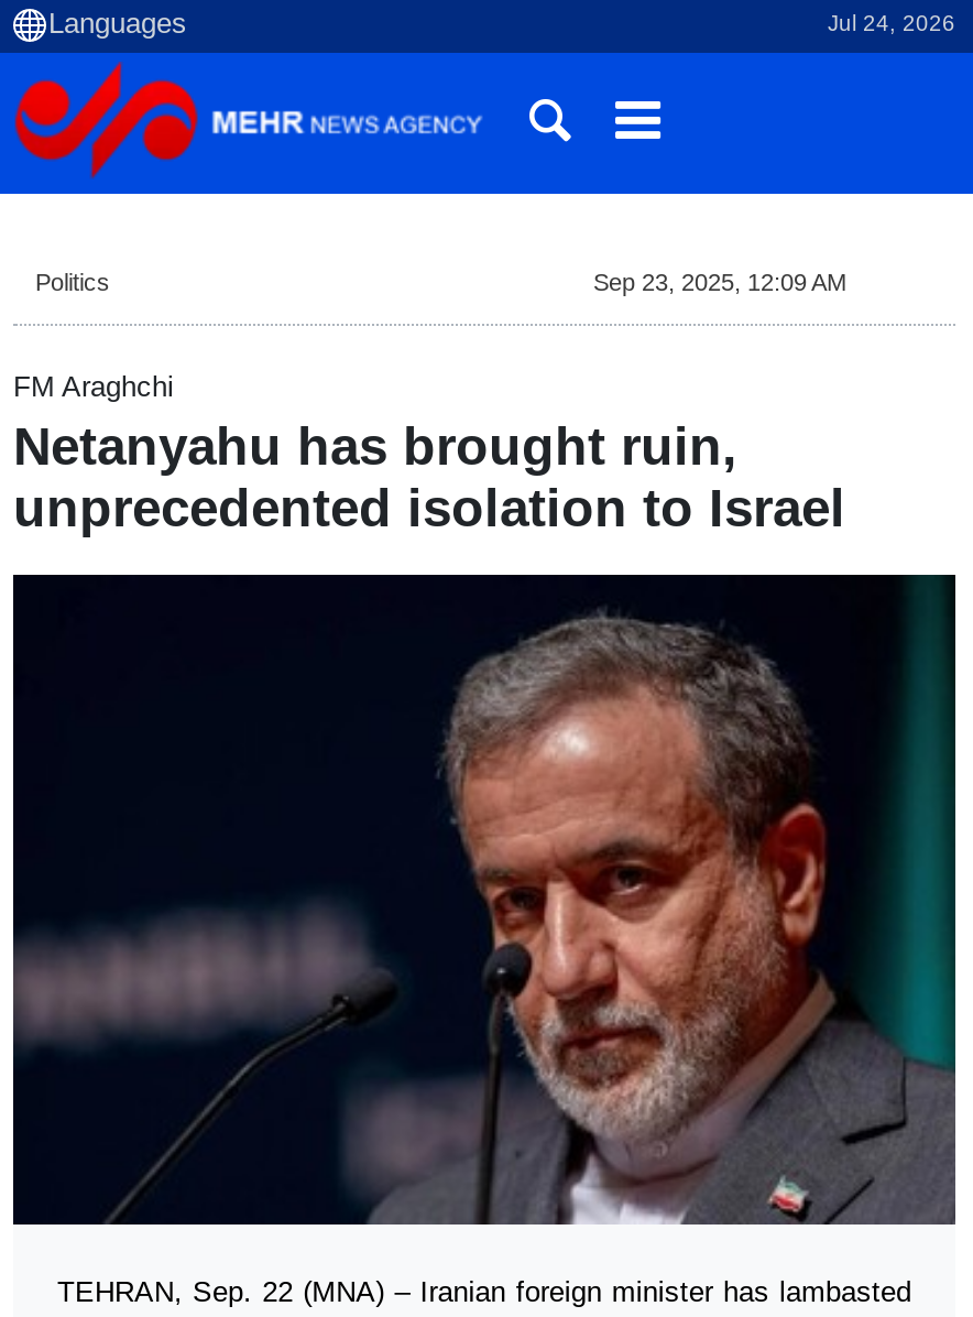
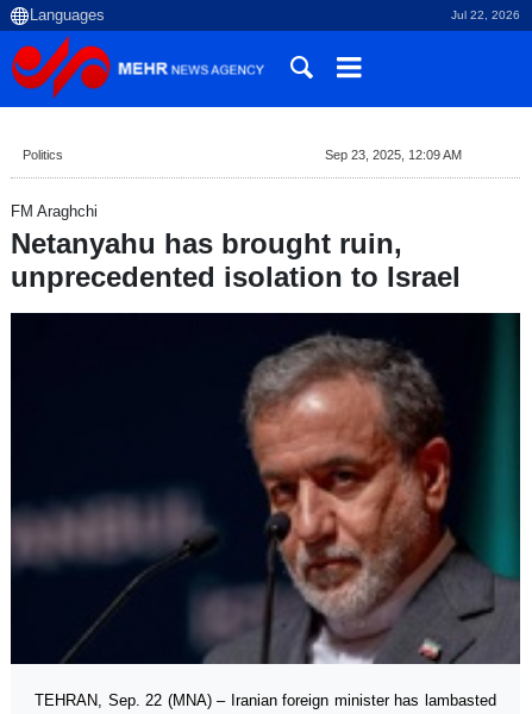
[828,11,955,35] Jul 24, 2026 -> [451,8,520,21] Jul 22, 2026

